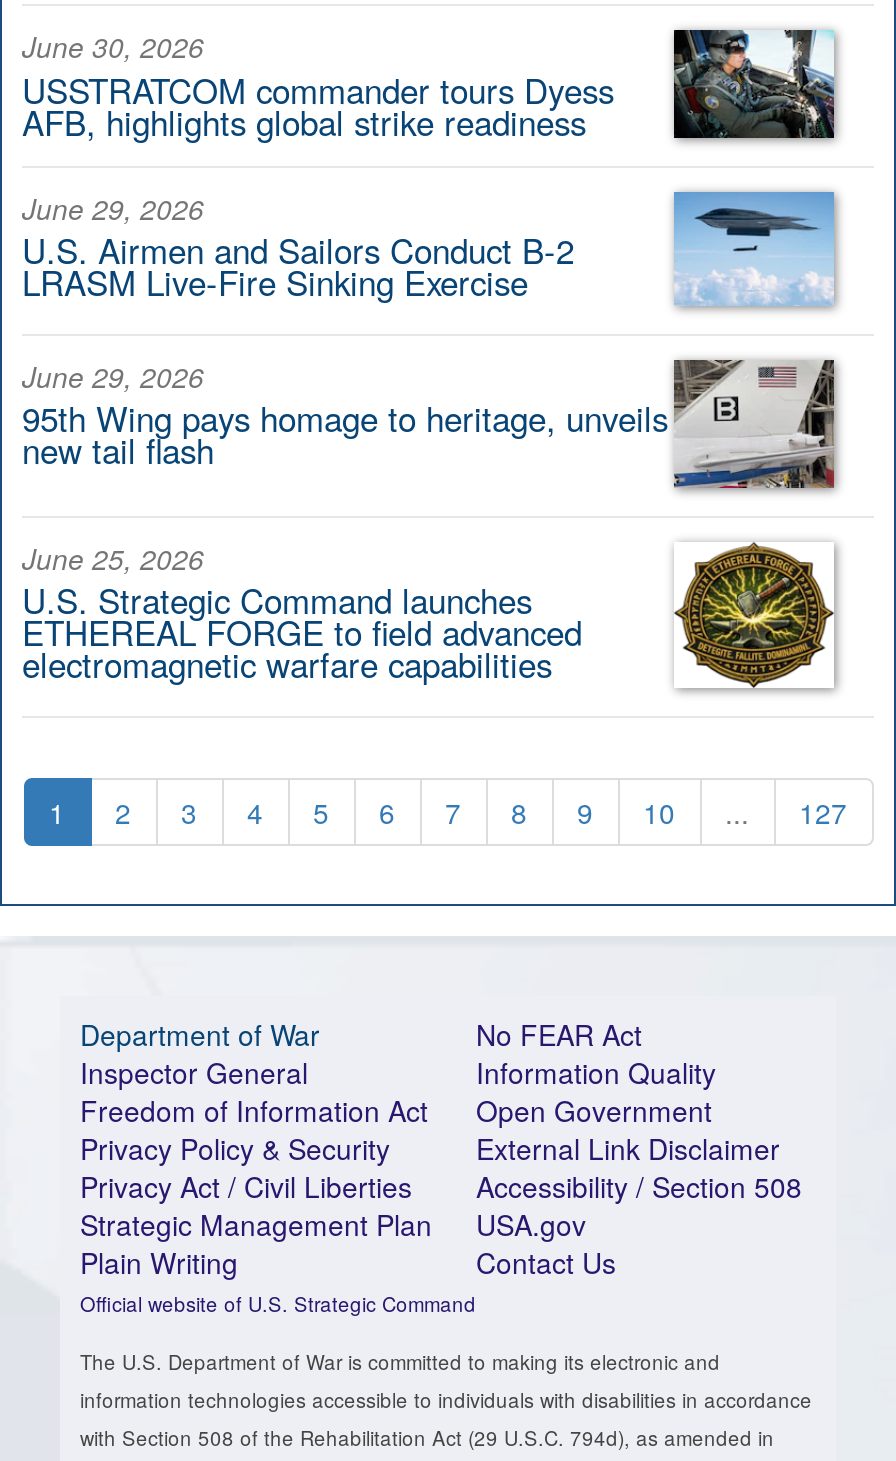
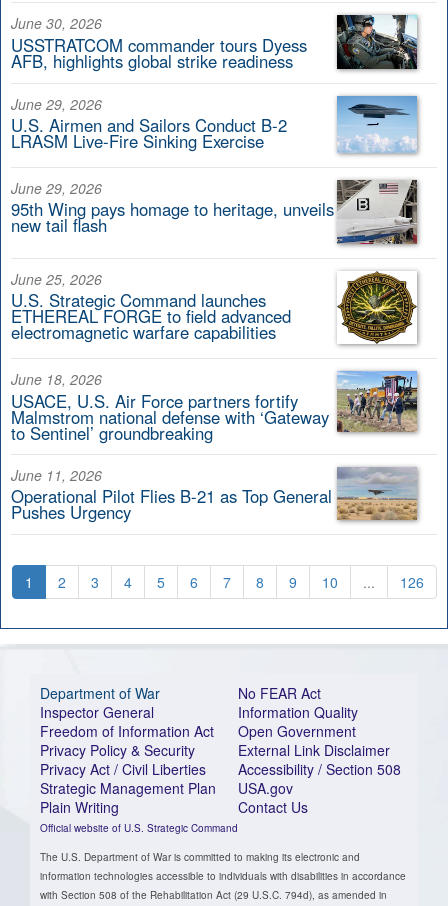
none -> [11,369,420,524] [image] | June 18, 2026 | USACE, U.S. Air Force partners fortify | Malmstrom national defense with ‘Gateway | to Sentinel’ groundbreaking | June 11, 2026 | Operational Pilot Flies B-21 as Top General | Pushes Urgency
none -> [336,466,418,521] [image]
[799,793,847,833] 127 -> [399,572,423,592] 126

